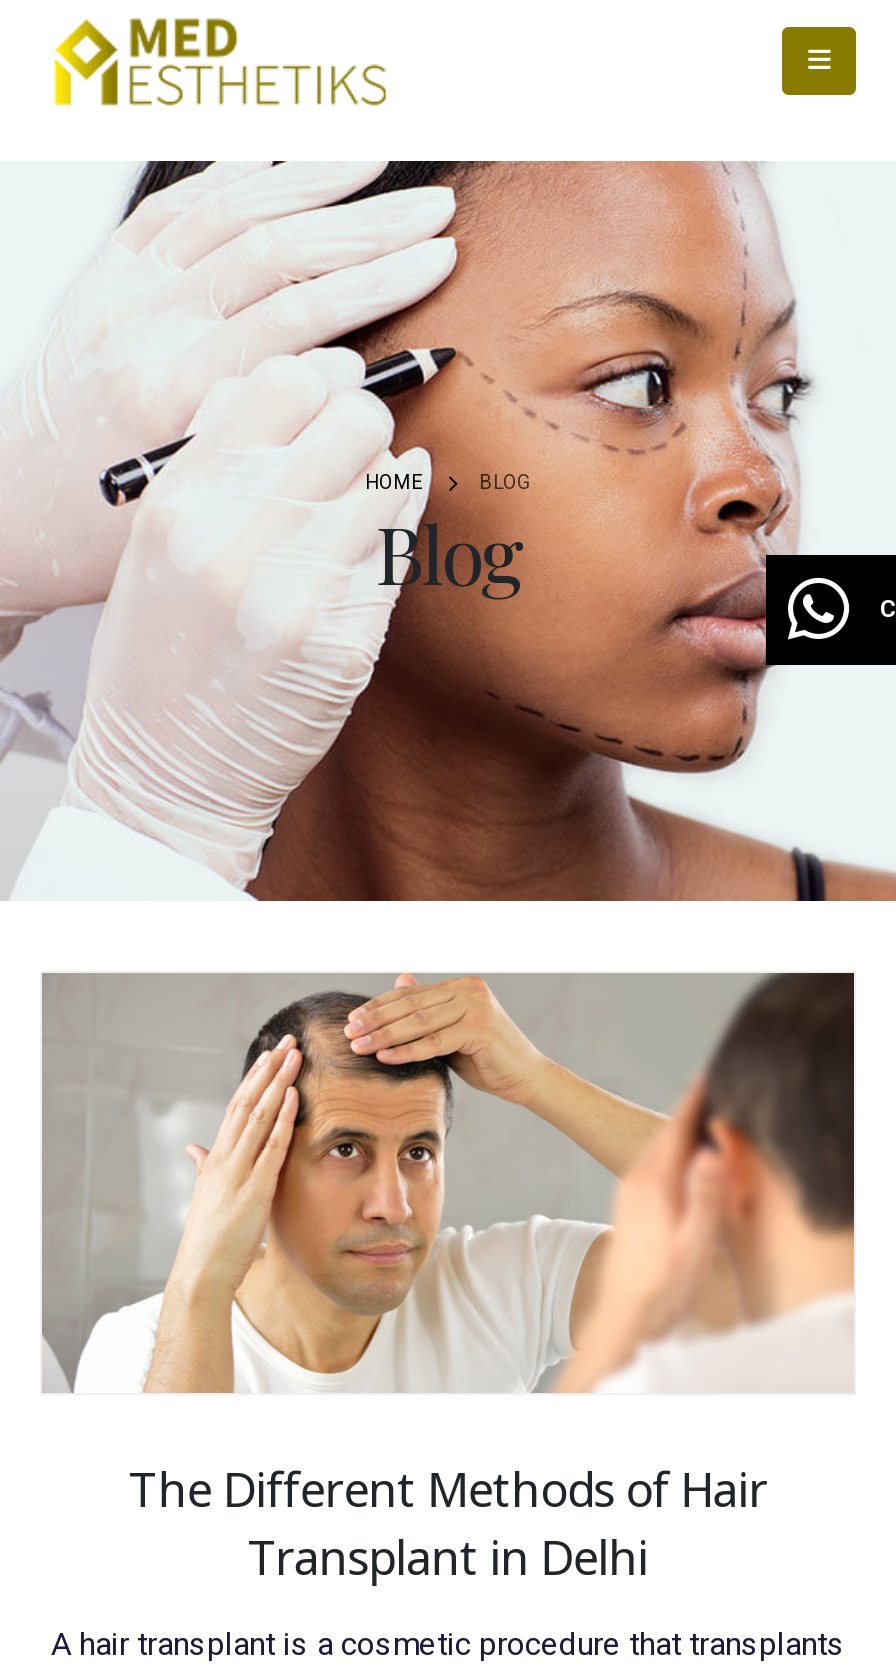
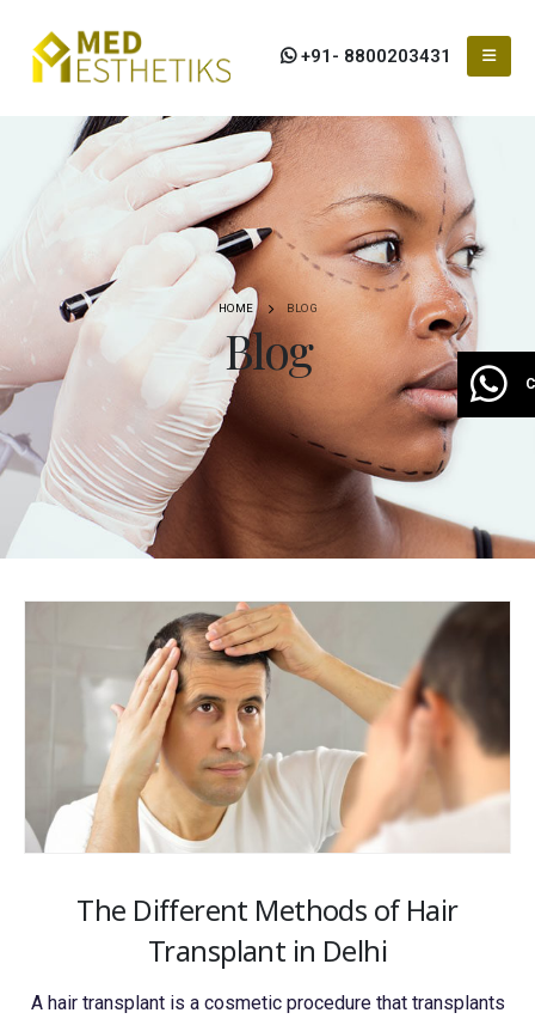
none -> [296,45,451,66] +91- 8800203431

